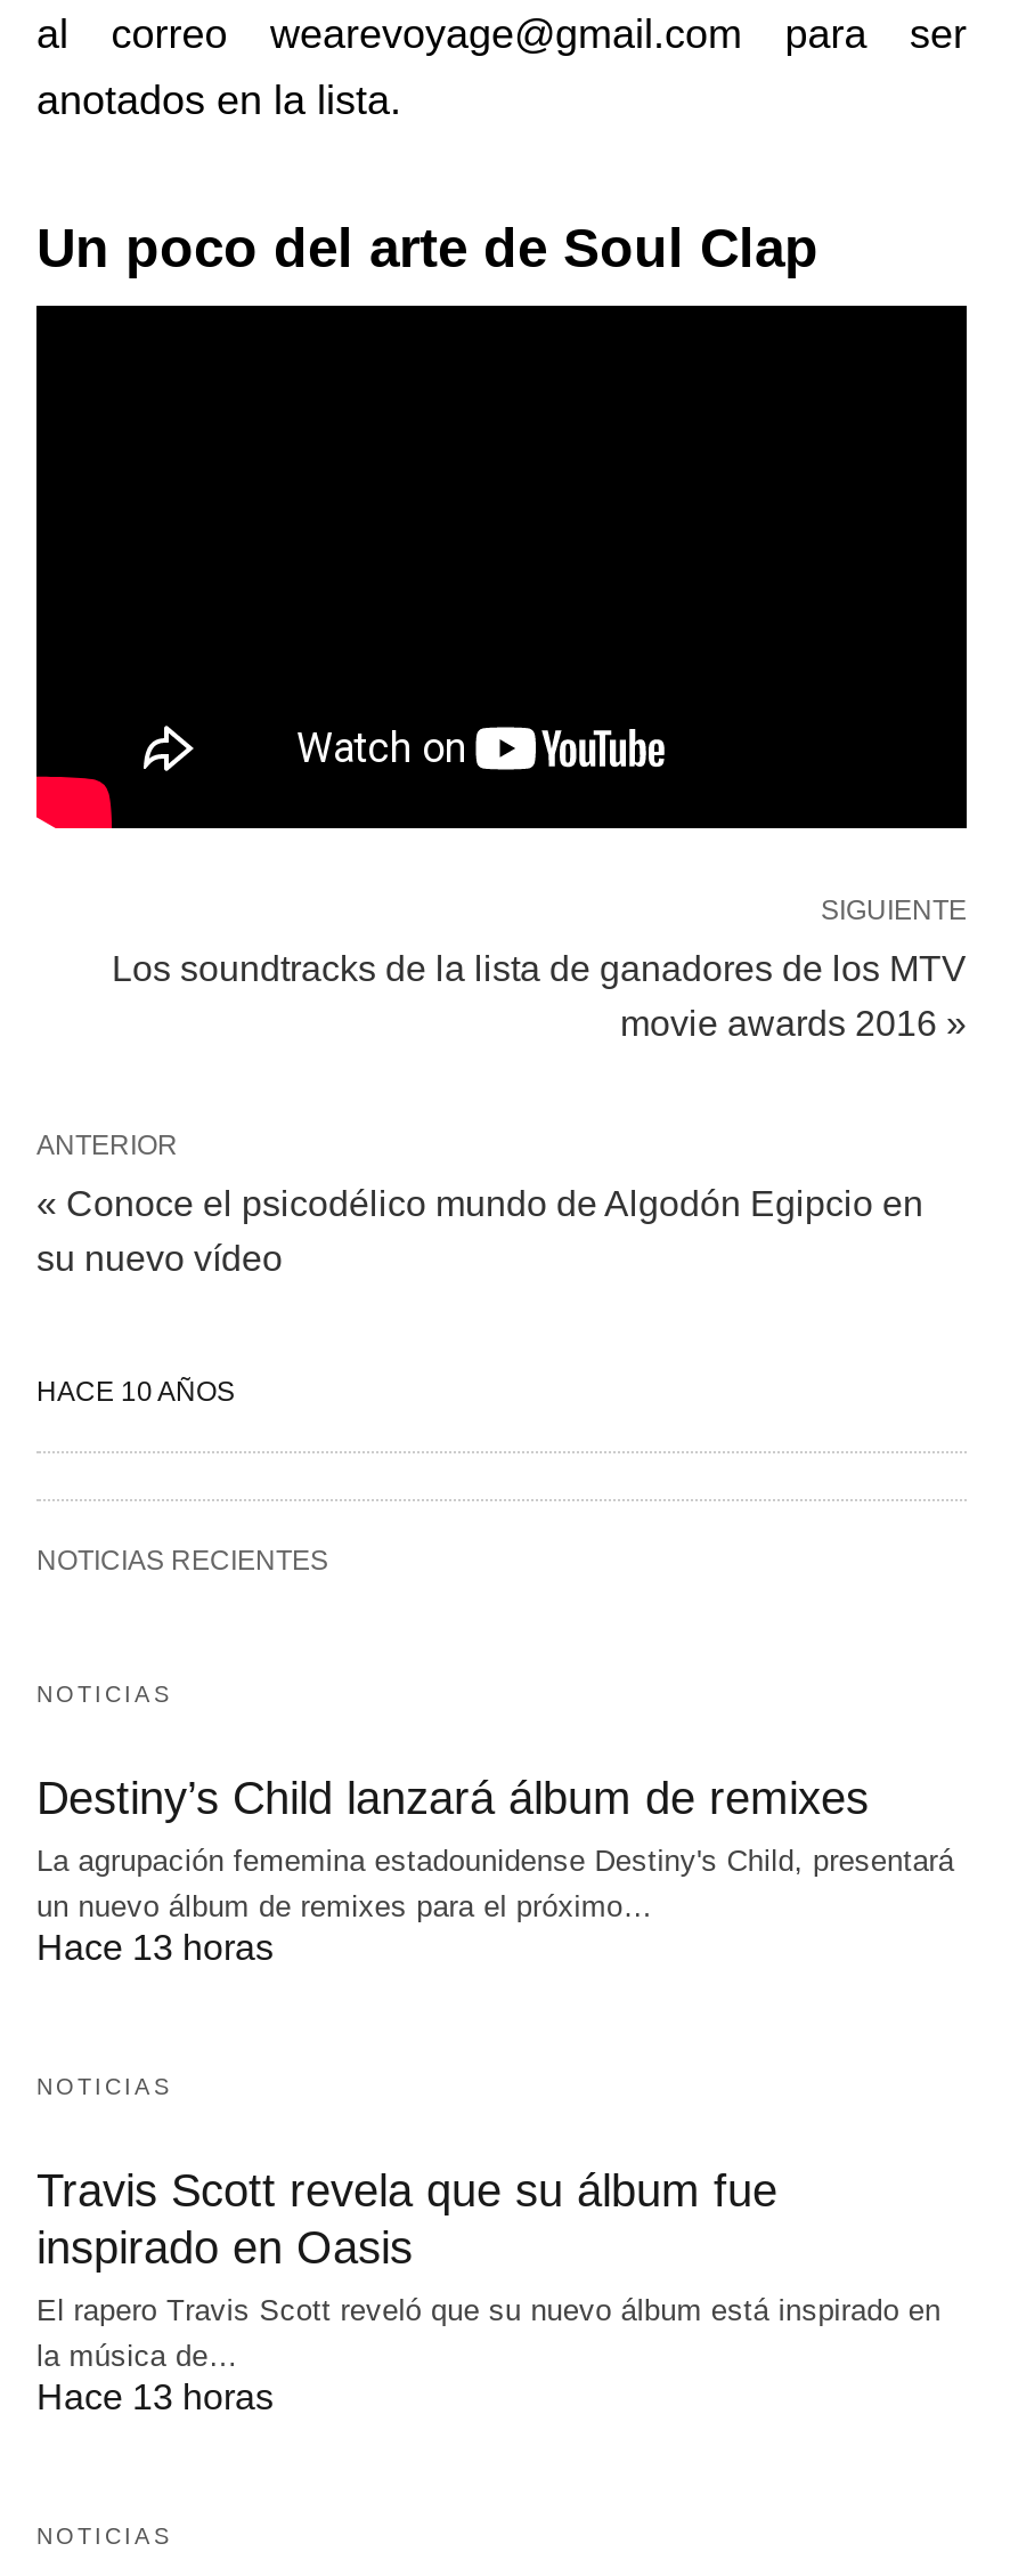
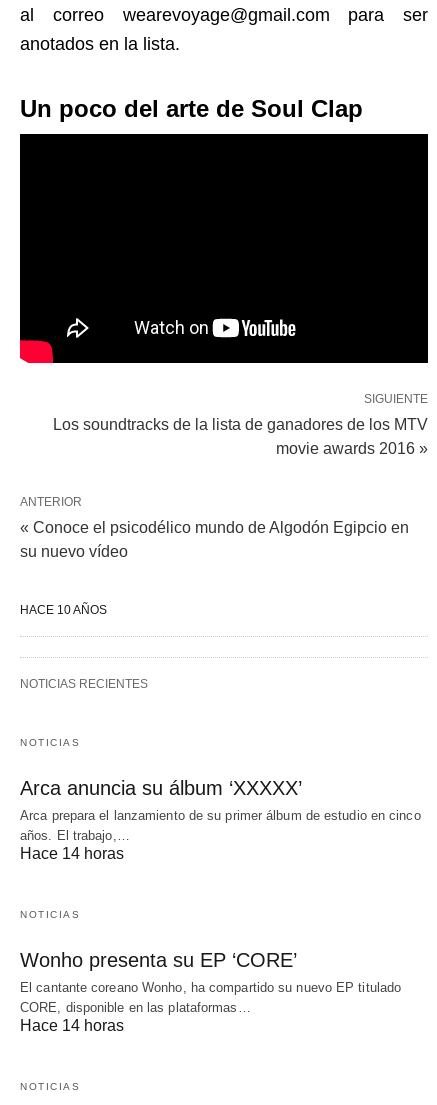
[36,1774,954,1968] Destiny’s Child lanzará álbum de remixes | La agrupación fememina estadounidense Destiny's Child, presentará | un nuevo álbum de remixes para el próximo… | Hace 13 horas -> [20,777,421,862] Arca anuncia su álbum ‘XXXXX’ | Arca prepara el lanzamiento de su primer álbum de estudio en cinco | años. El trabajo,… | Hace 14 horas
[36,2166,941,2417] Travis Scott revela que su álbum fue | inspirado en Oasis | El rapero Travis Scott reveló que su nuevo álbum está inspirado en | la música de… | Hace 13 horas -> [20,949,401,1034] Wonho presenta su EP ‘CORE’ | El cantante coreano Wonho, ha compartido su nuevo EP titulado | CORE, disponible en las plataformas… | Hace 14 horas

